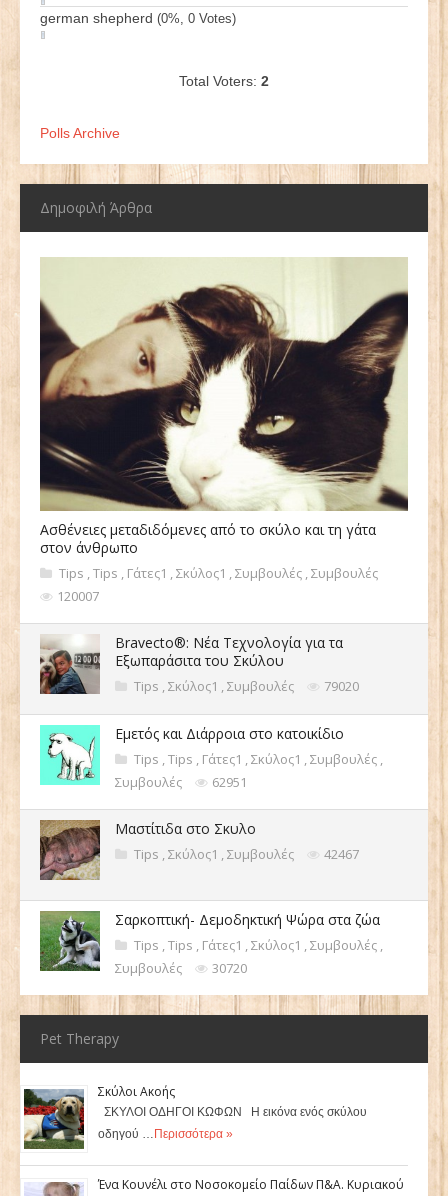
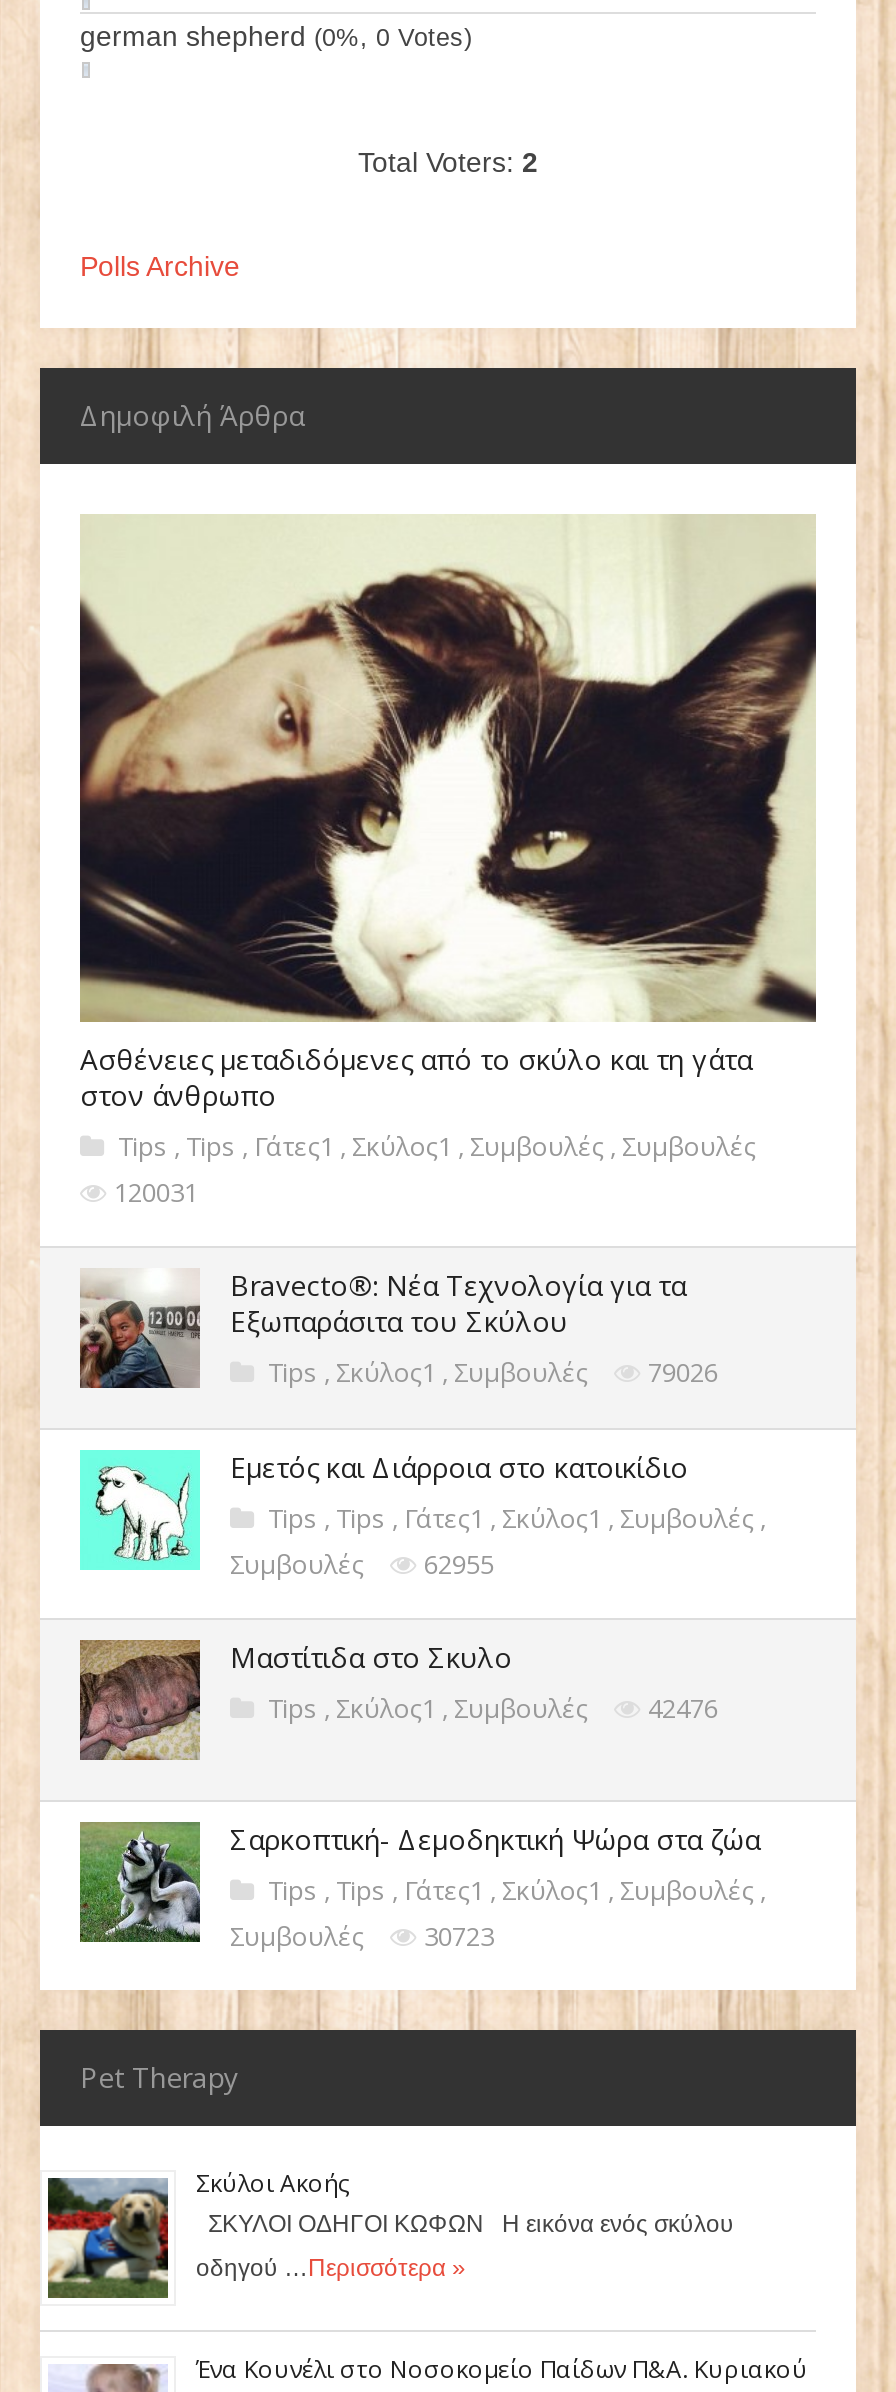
[57,587,99,605] 120007 -> [114,1175,198,1211] 120031
[134,677,359,695] Tips, Σκύλος1, Συμβουλές 79020 -> [268,1355,718,1391] Tips, Σκύλος1, Συμβουλές 79026
[115,773,247,791] Συμβουλές 62951 -> [230,1547,494,1583] Συμβουλές 62955
[134,845,359,863] Tips, Σκύλος1, Συμβουλές 42467 -> [268,1691,718,1727] Tips, Σκύλος1, Συμβουλές 42476
[115,959,247,977] Συμβουλές 30720 -> [230,1919,494,1955] Συμβουλές 30723

